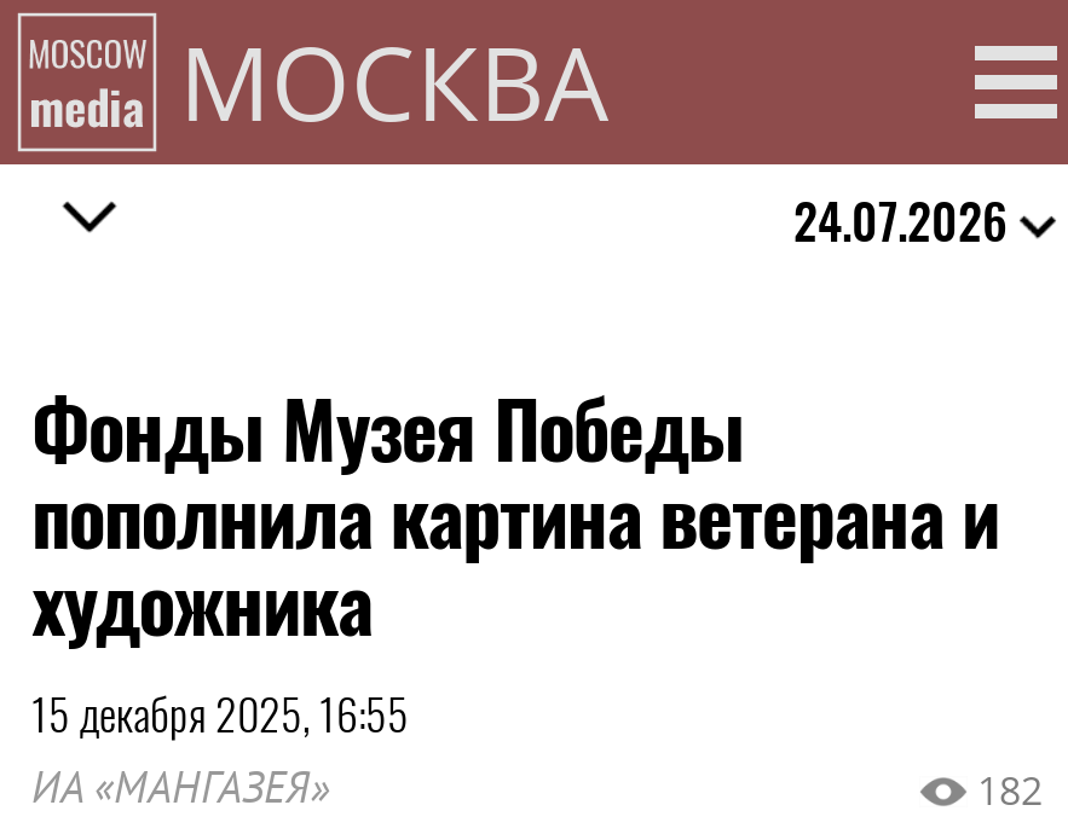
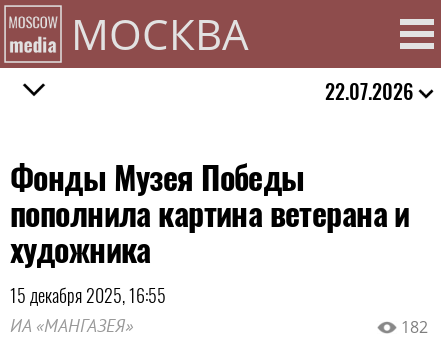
[793,184,1006,256] 24.07.2026 -> [325,76,413,106] 22.07.2026

